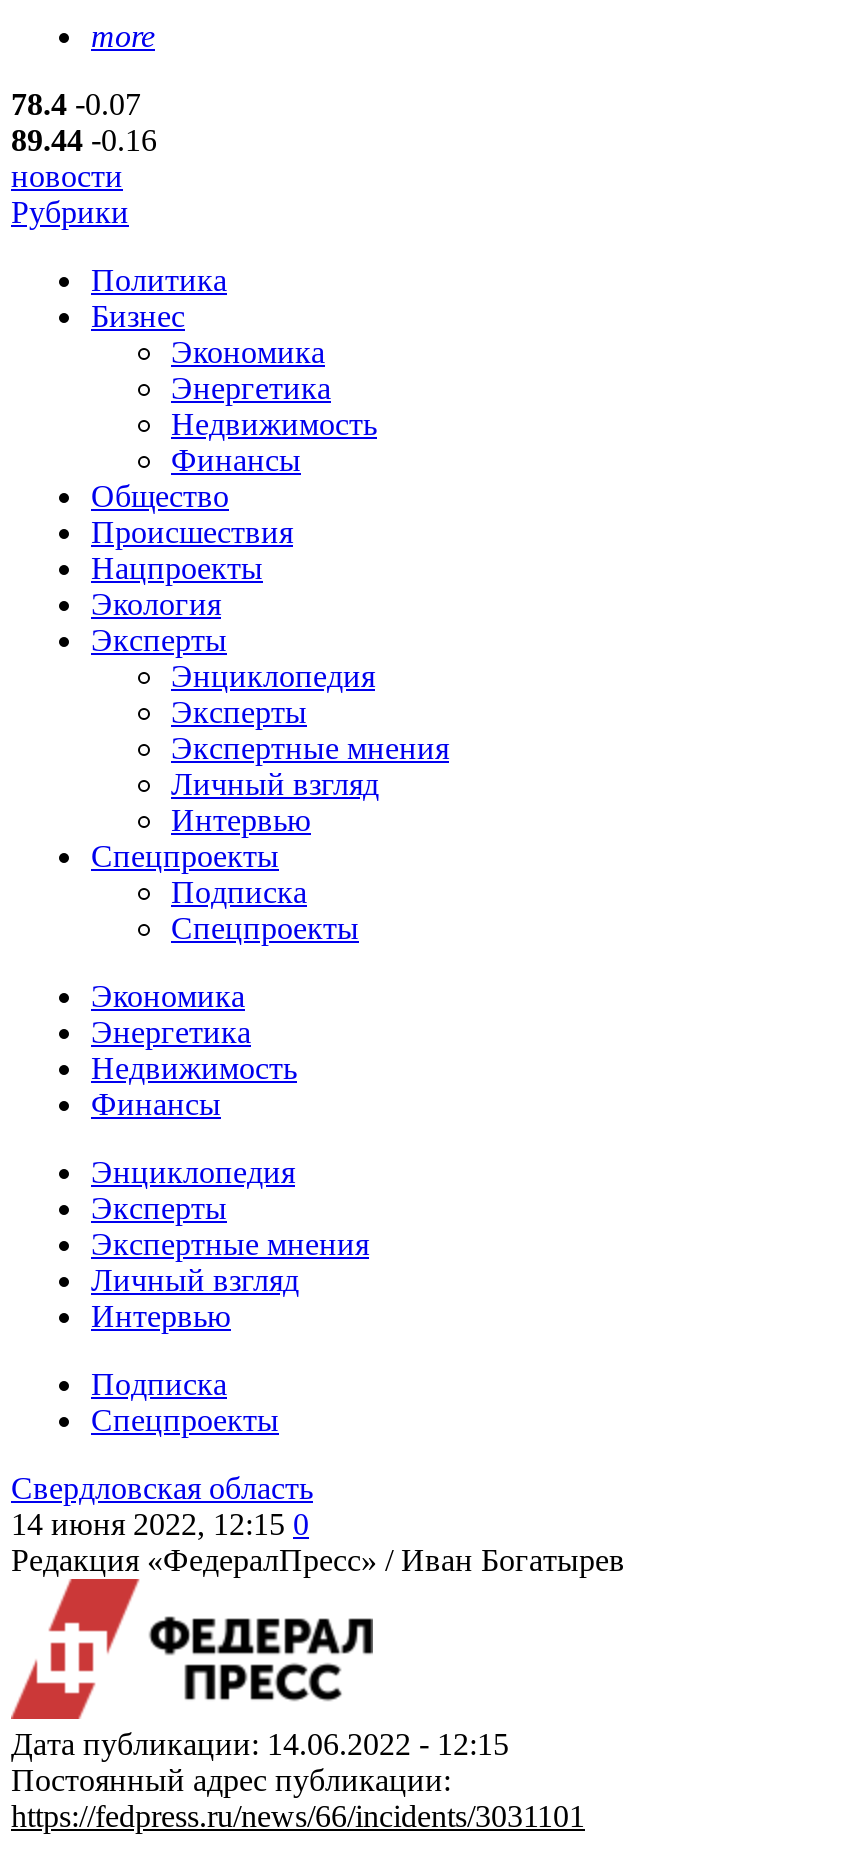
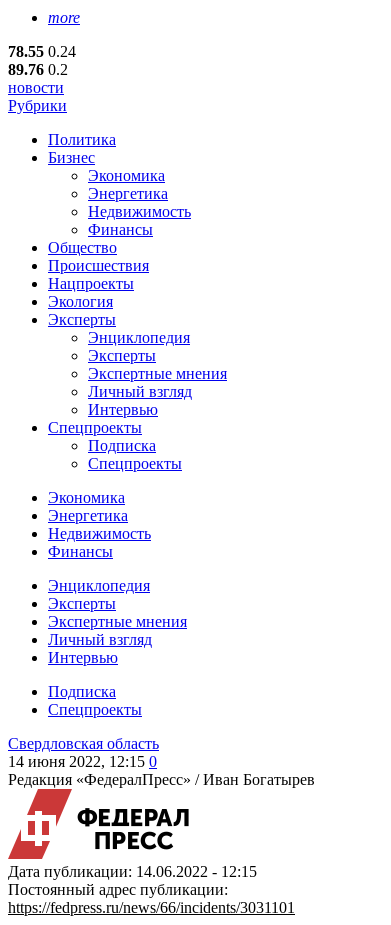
[11,87,141,121] 78.4 -0.07 -> [8,43,76,60] 78.55 0.24
[11,123,157,157] 89.44 -0.16 -> [8,61,68,78] 89.76 0.2

